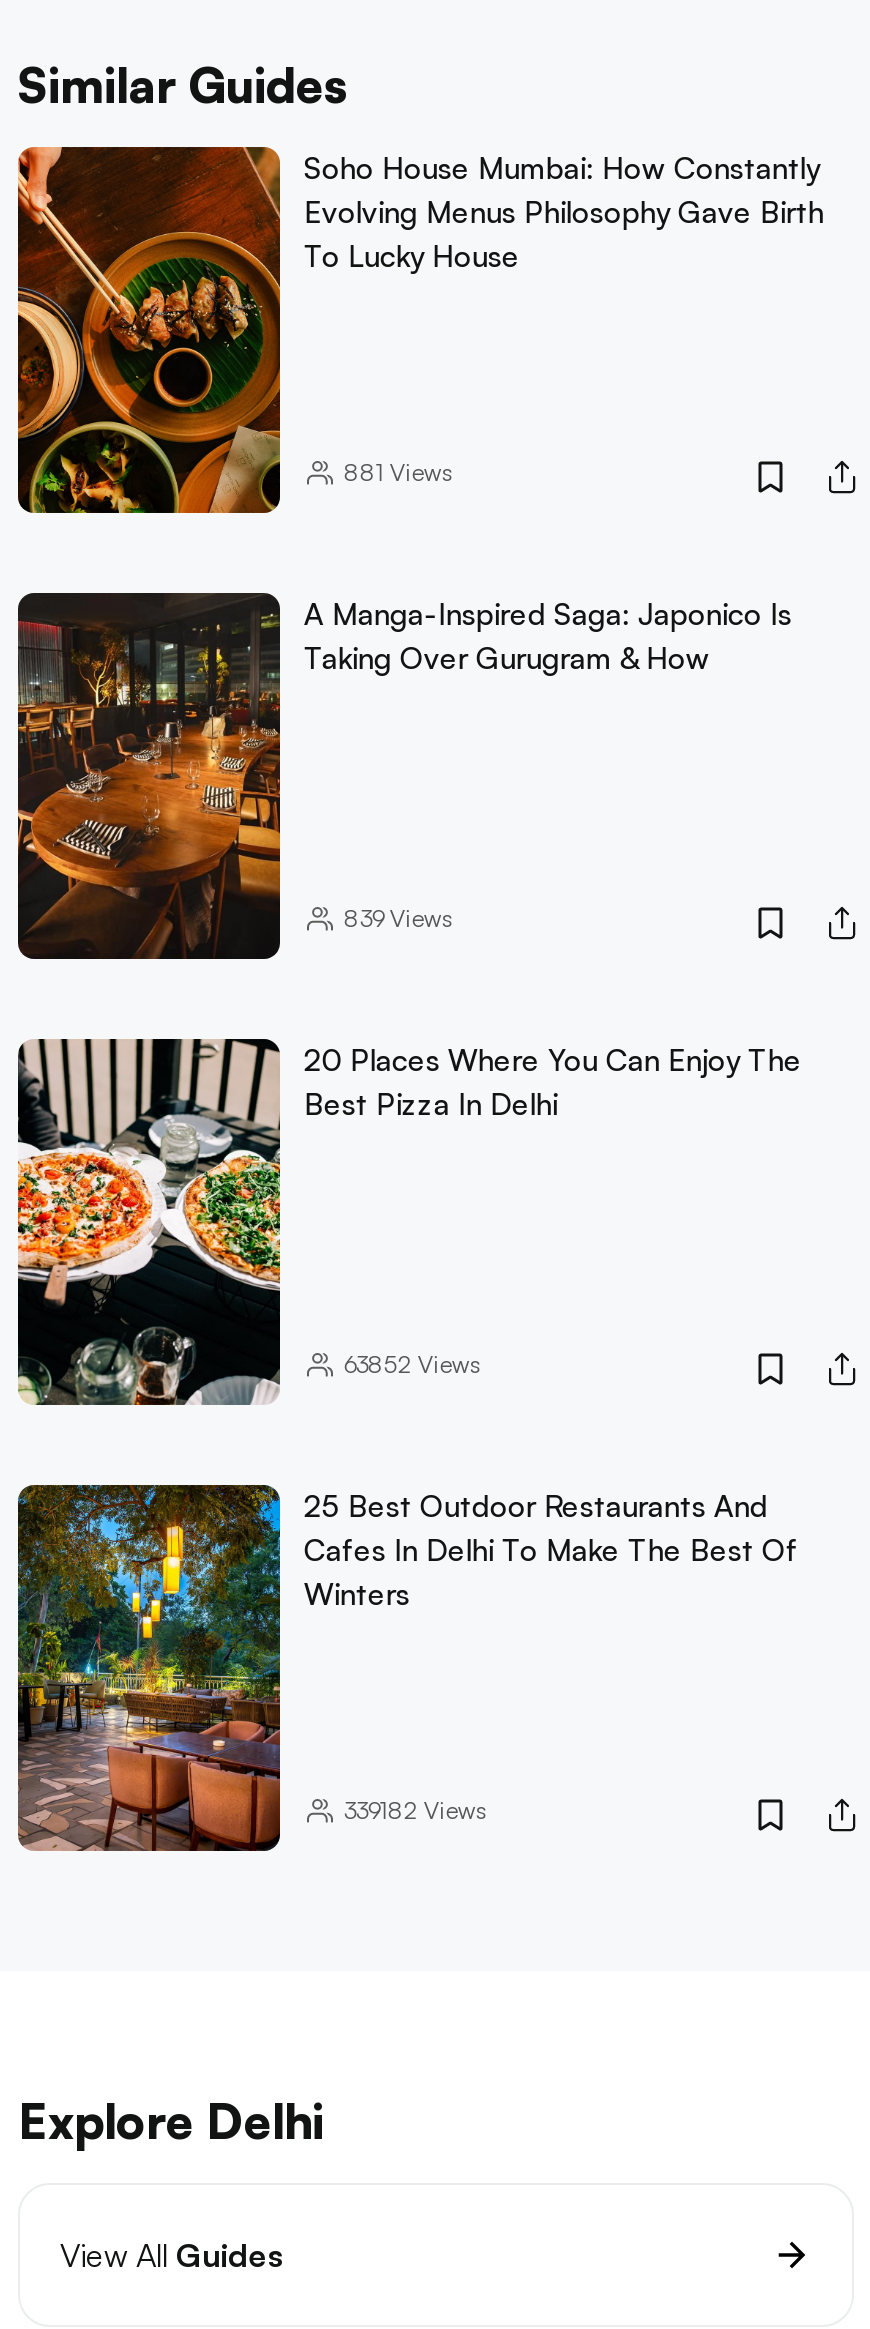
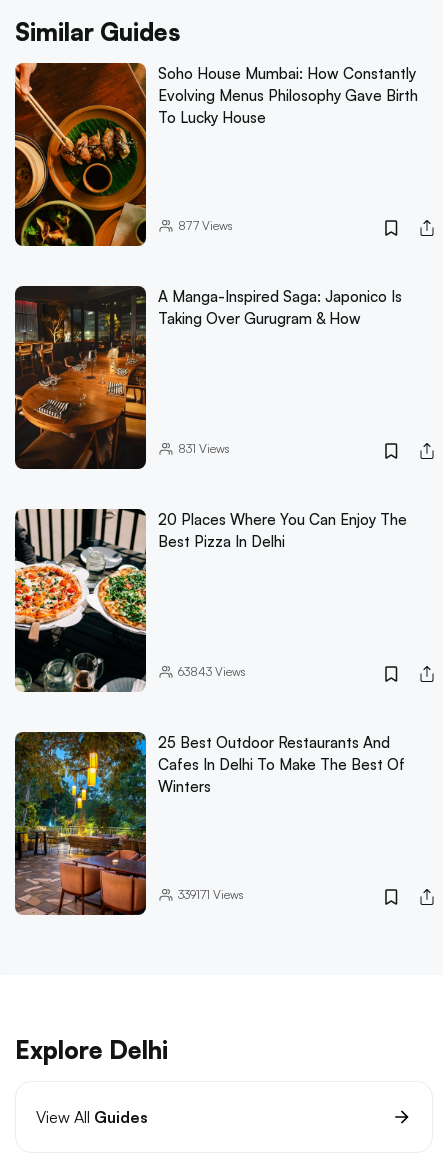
[344,457,452,487] 881 Views -> [178,218,233,233] 877 Views
[344,903,452,933] 839Views -> [178,441,230,456] 831Views
[344,1349,480,1379] 63852 Views -> [178,664,246,679] 63843 Views
[344,1794,486,1824] 339182 Views -> [178,887,244,902] 339171 Views

